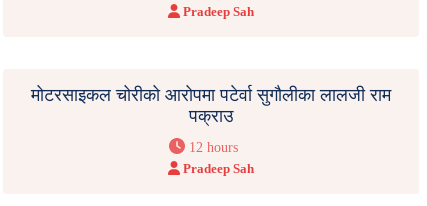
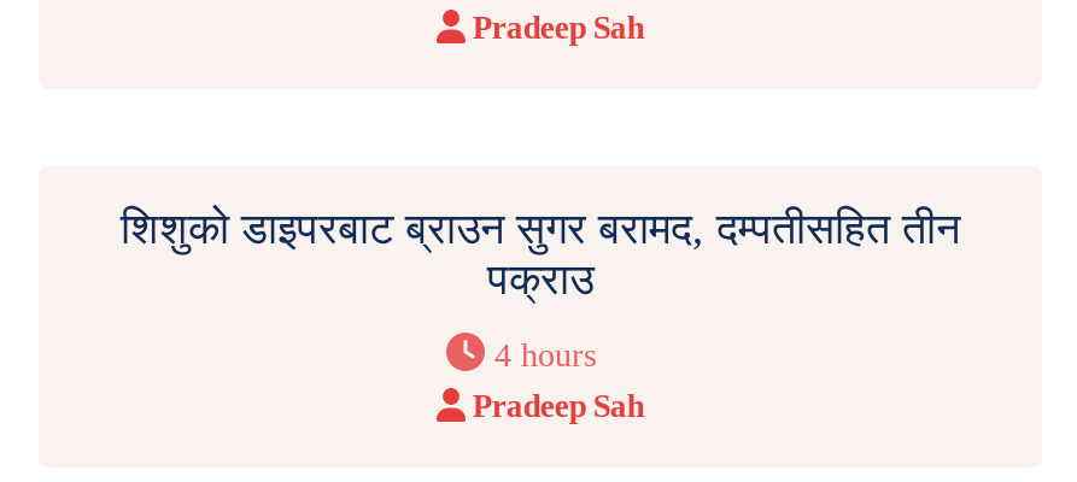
[31,85,391,105] मोटरसाइकल चोरीको आरोपमा पटेर्वा सुगौलीका लालजी राम -> [121,205,960,253] शिशुको डाइपरबाट ब्राउन सुगर बरामद, दम्पतीसहित तीन
[188,140,237,155] 12 hours -> [494,337,596,374] 4 hours

